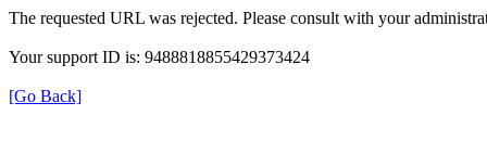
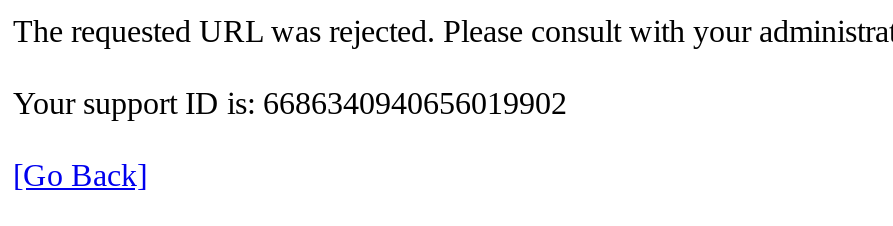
[9,48,310,66] Your support ID is: 9488818855429373424 -> [13,86,567,120] Your support ID is: 6686340940656019902

